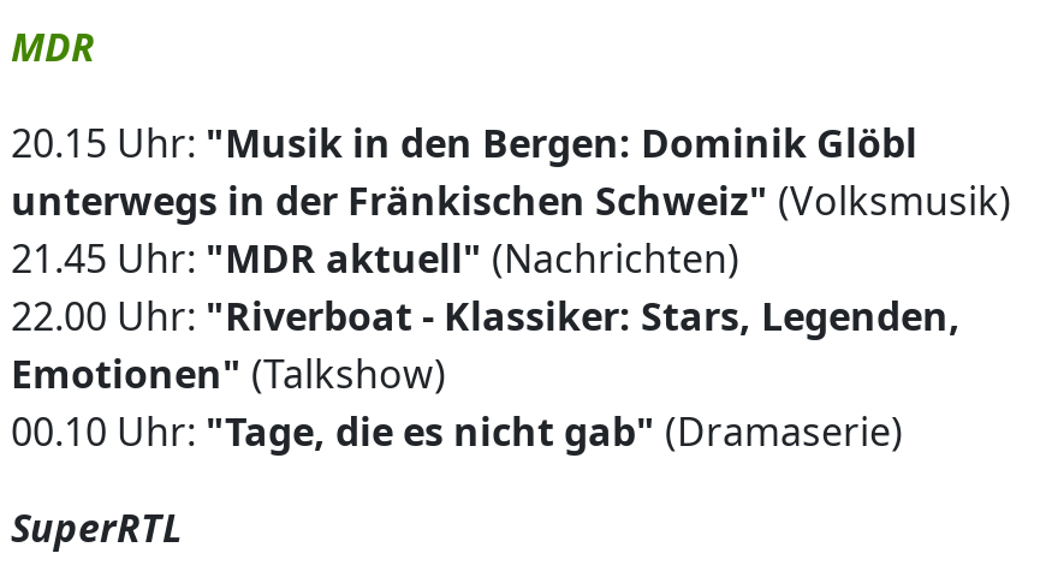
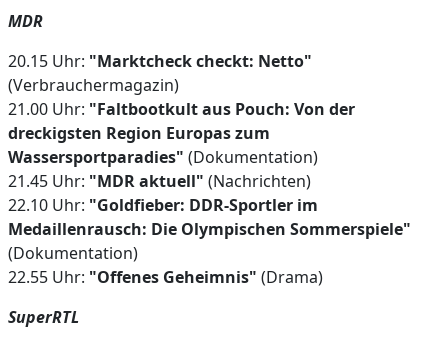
[11,117,1011,227] 20.15 Uhr: "Musik in den Bergen: Dominik Glöbl | unterwegs in der Fränkischen Schweiz" (Volksmusik) -> [8,50,355,168] 20.15 Uhr: "Marktcheck checkt: Netto" | (Verbrauchermagazin) | 21.00 Uhr: "Faltbootkult aus Pouch: Von der | dreckigsten Region Europas zum | Wassersportparadies" (Dokumentation)
[11,290,961,458] 22.00 Uhr: "Riverboat - Klassiker: Stars, Legenden, | Emotionen" (Talkshow) | 00.10 Uhr: "Tage, die es nicht gab" (Dramaserie) -> [8,194,411,288] 22.10 Uhr: "Goldfieber: DDR-Sportler im | Medaillenrausch: Die Olympischen Sommerspiele" | (Dokumentation) | 22.55 Uhr: "Offenes Geheimnis" (Drama)

